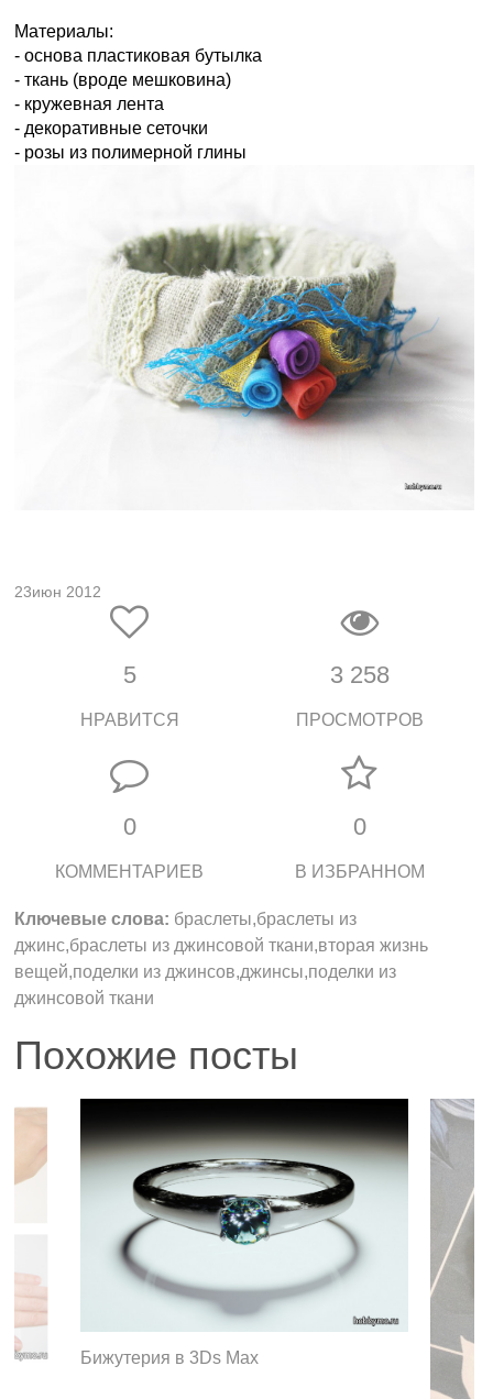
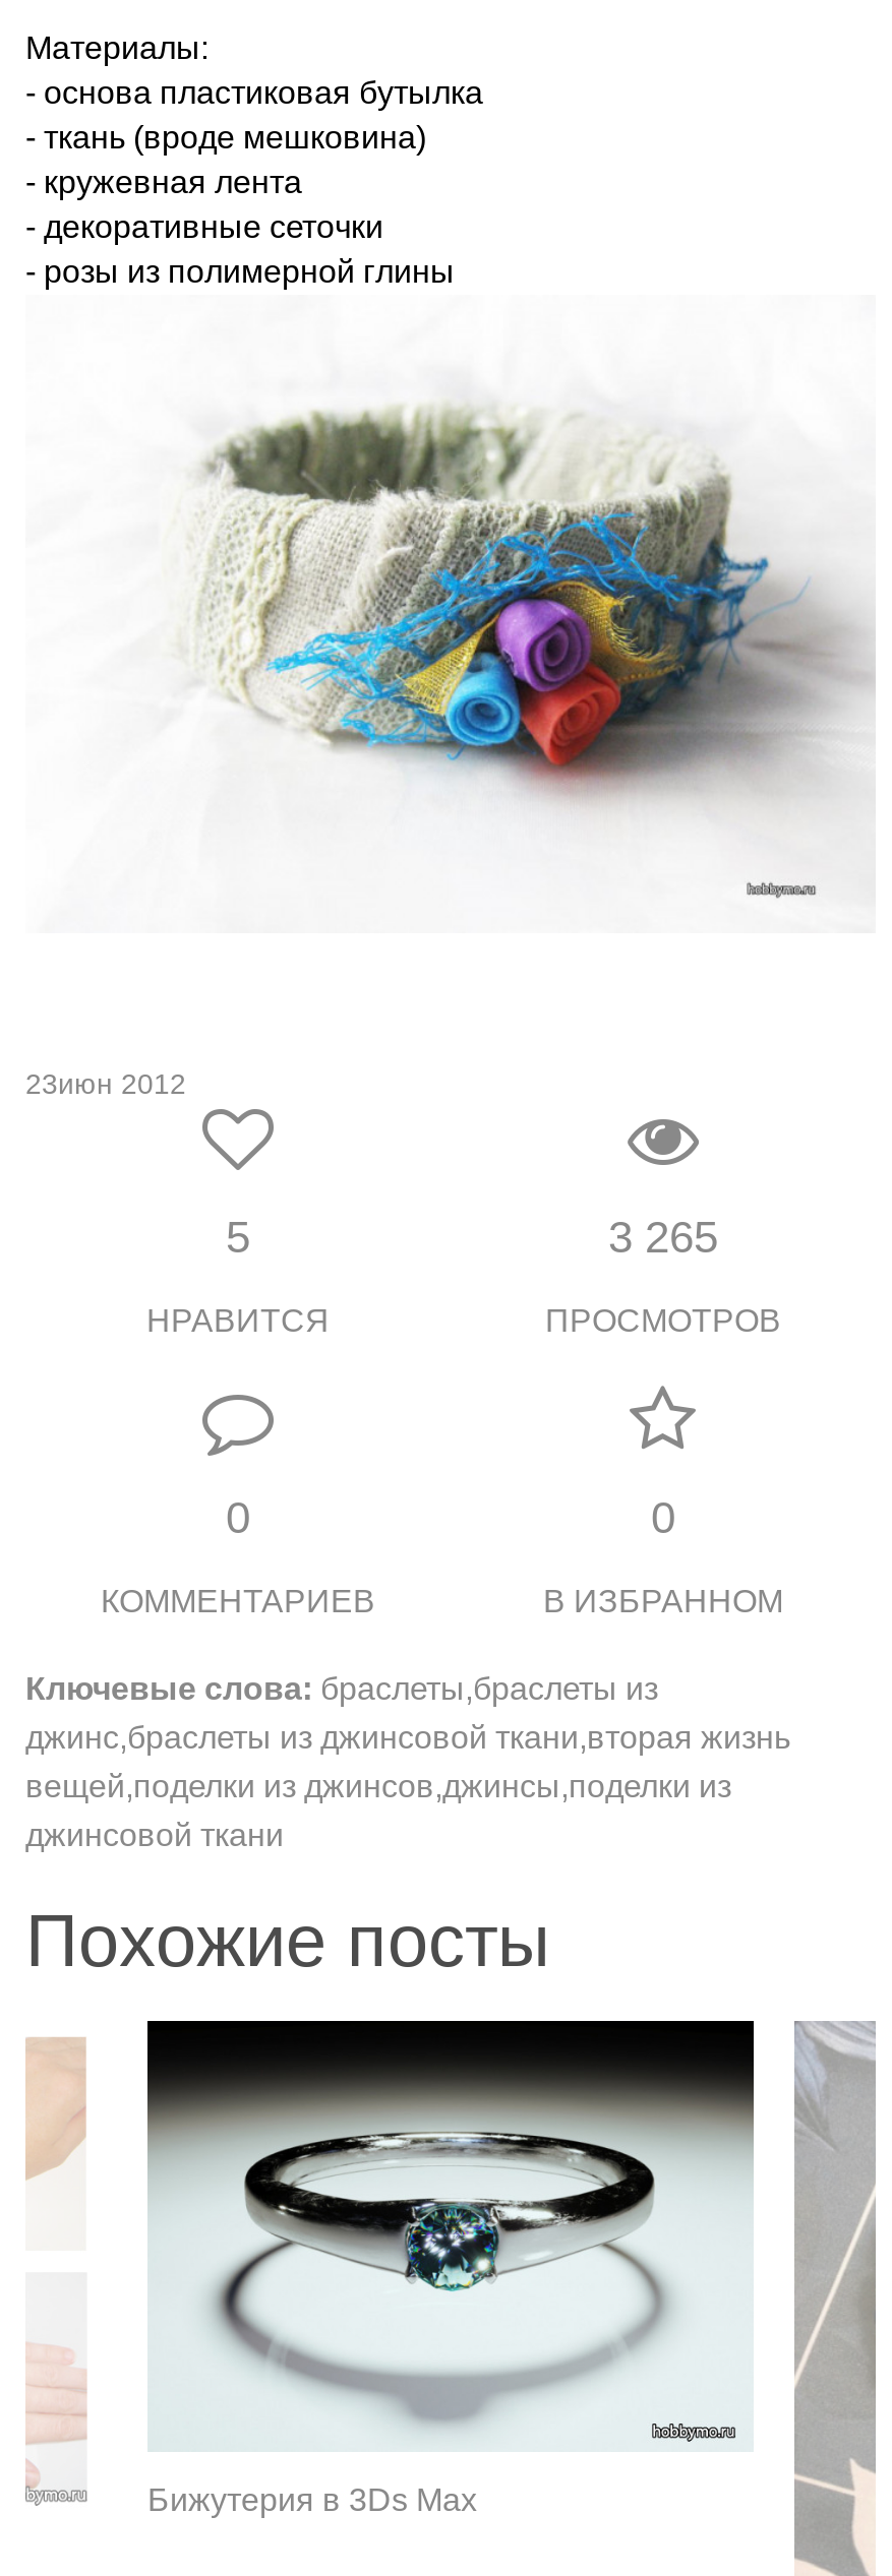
[330,661,389,688] 3 258 -> [608,1211,718,1262] 3 265

